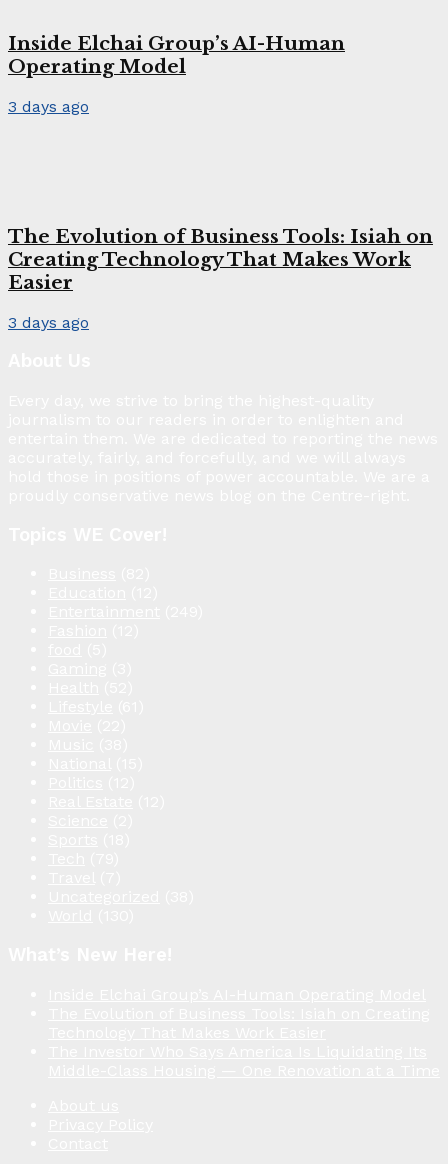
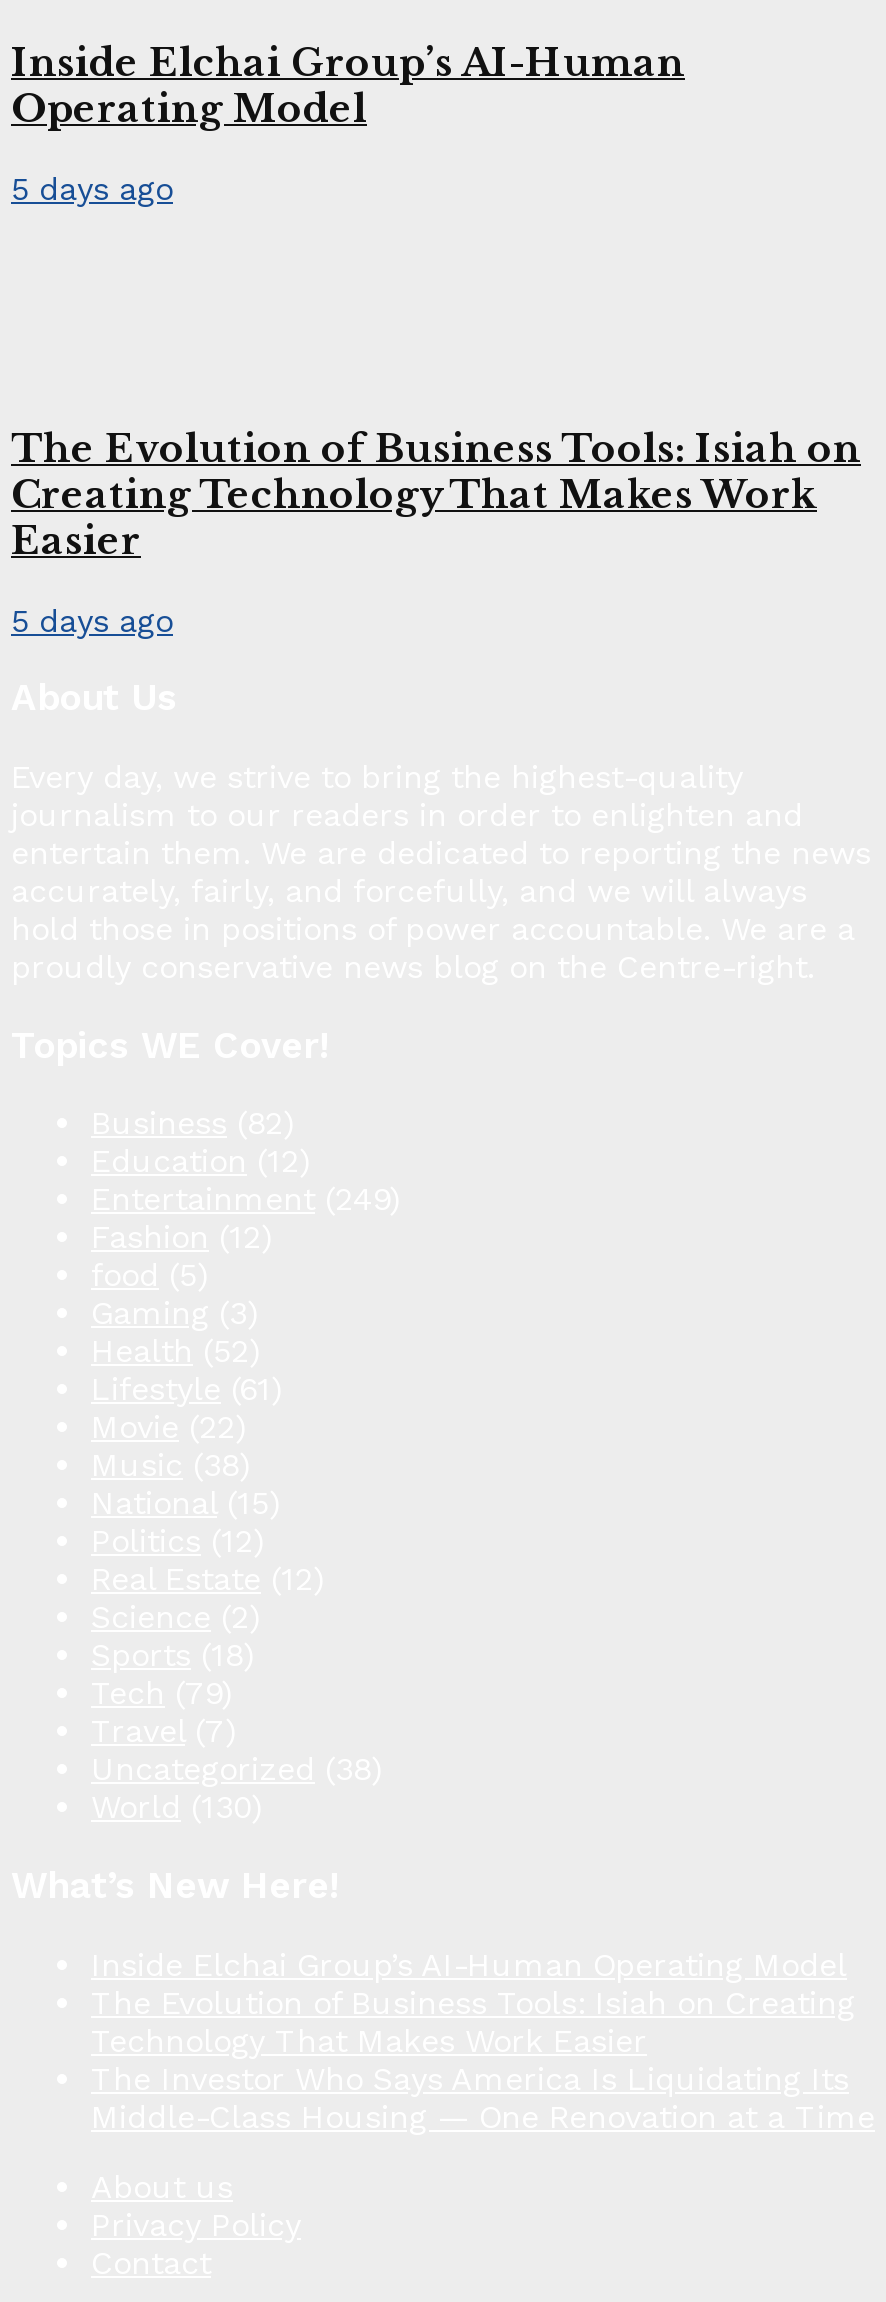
[8,97,89,116] 3 days ago -> [11,170,173,208] 5 days ago
[8,312,89,331] 3 days ago -> [11,601,173,639] 5 days ago

